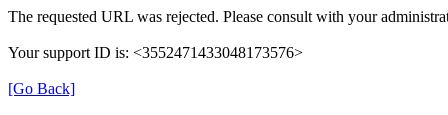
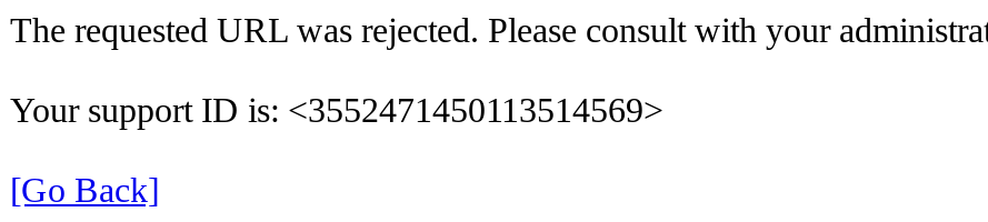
[8,44,303,61] Your support ID is: <3552471433048173576> -> [10,91,663,129] Your support ID is: <3552471450113514569>

